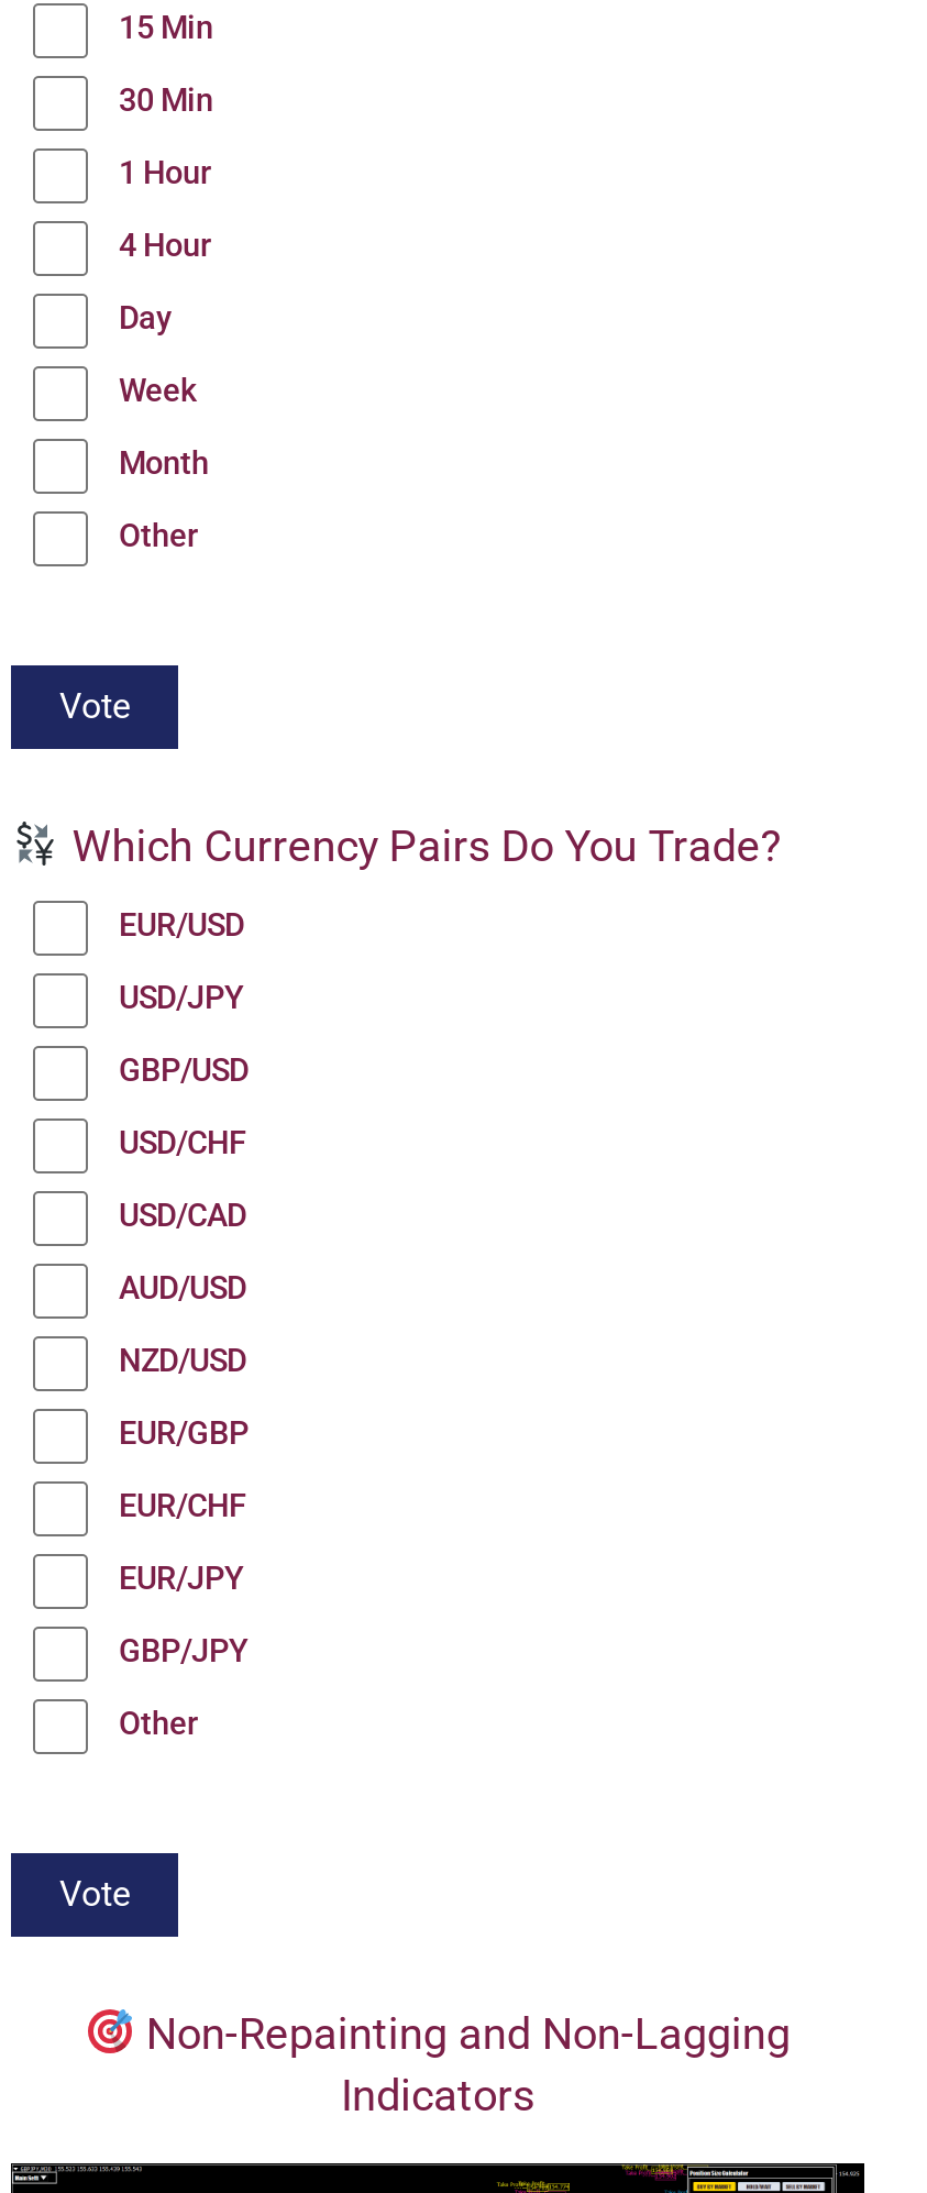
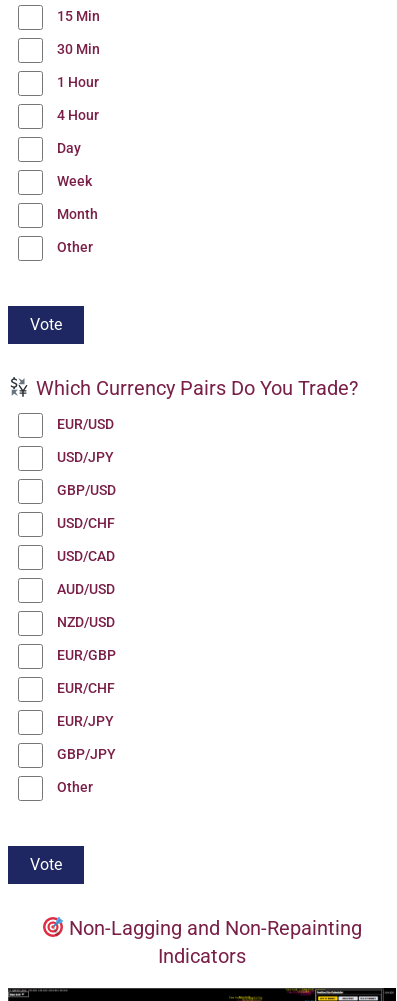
[135,2007,790,2059] Non-Repainting and Non-Lagging -> [64,916,362,940] Non-Lagging and Non-Repainting

